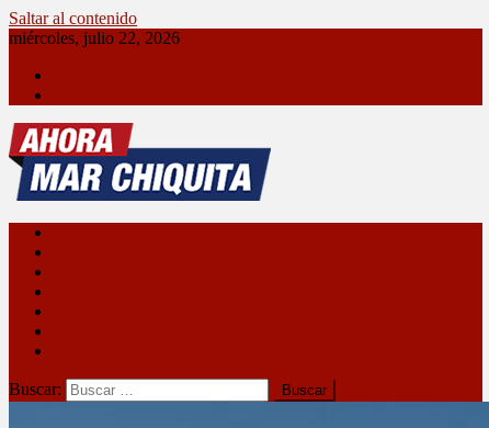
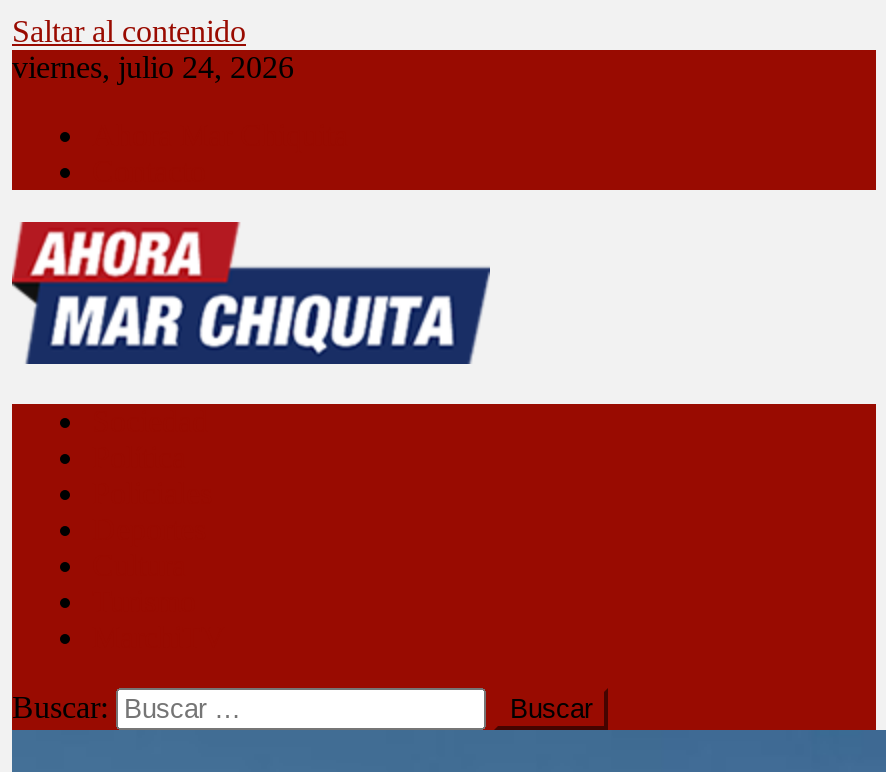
[9,29,180,47] miércoles, julio 22, 2026 -> [12,50,294,84] viernes, julio 24, 2026

